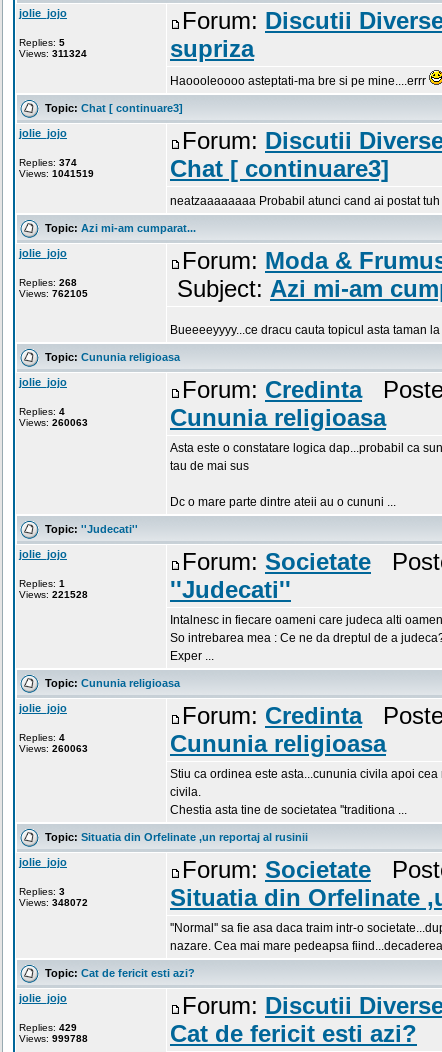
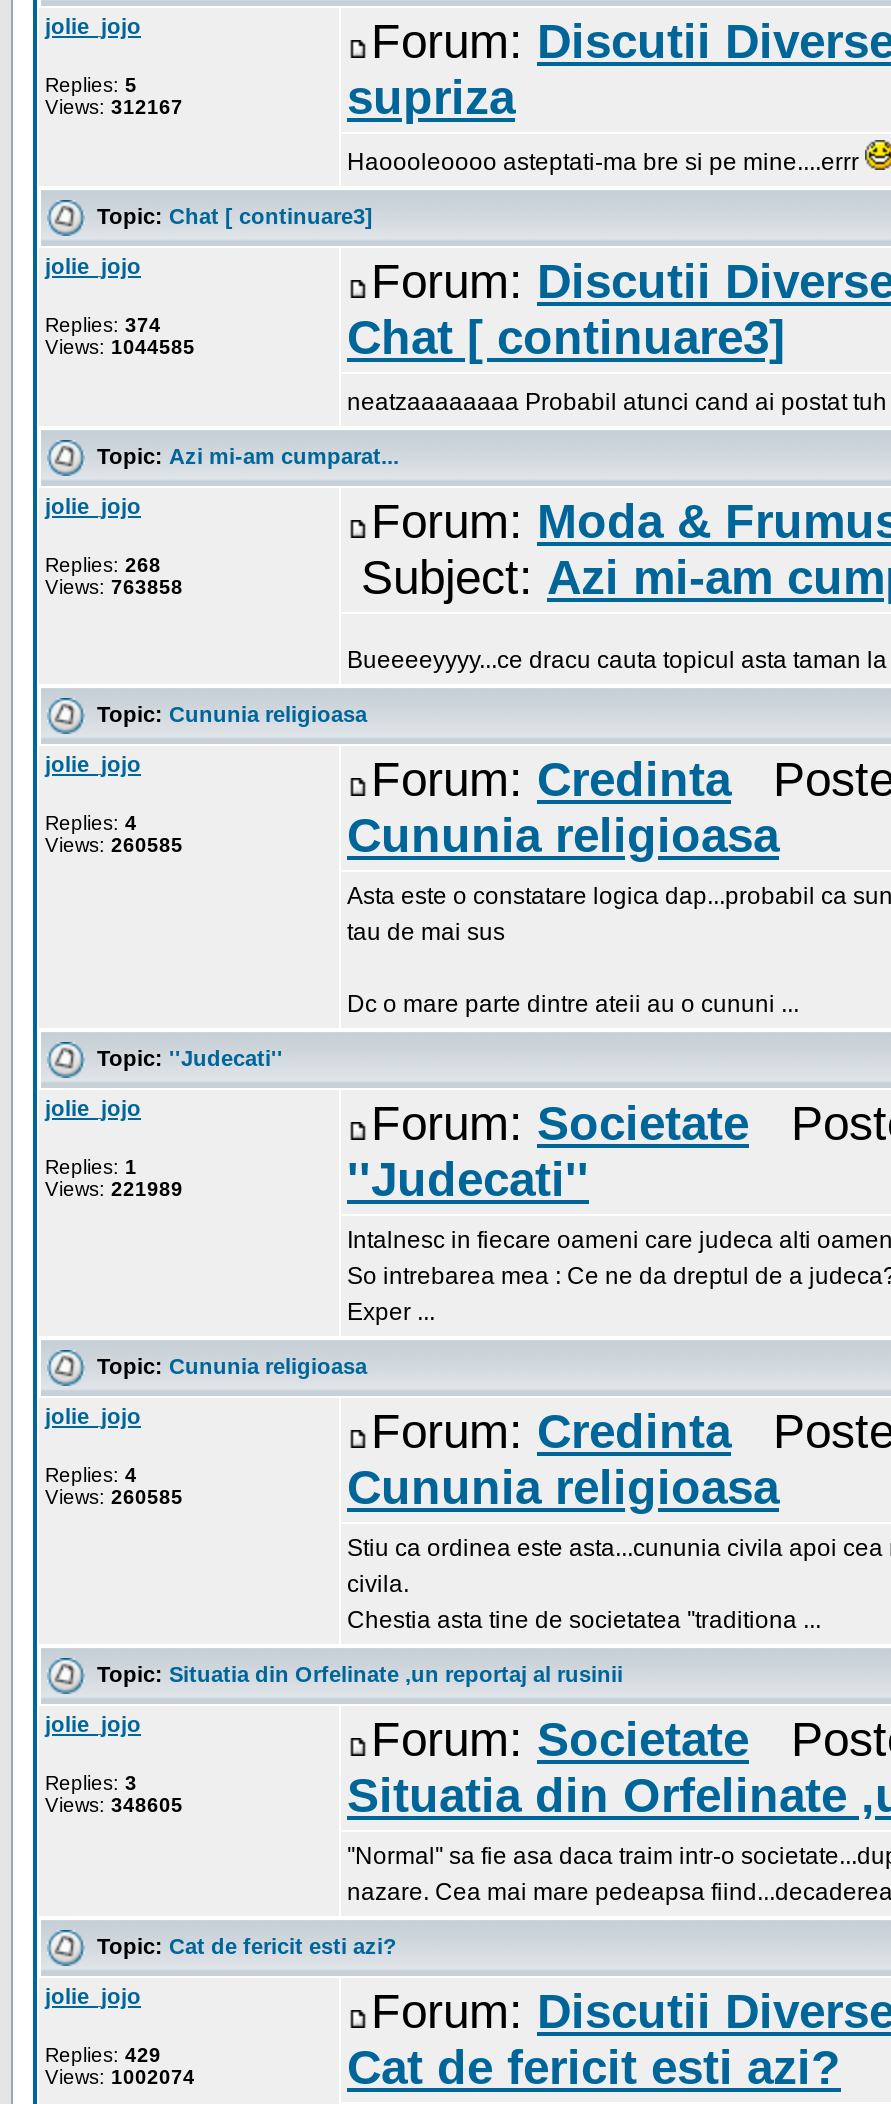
[19,48,87,59] Views: 311324 -> [45,96,183,118] Views: 312167
[19,168,94,179] Views: 1041519 -> [45,336,195,358] Views: 1044585
[19,288,88,299] Views: 762105 -> [45,576,183,598] Views: 763858
[19,417,88,428] Views: 260063 -> [45,834,183,856] Views: 260585
[19,589,88,600] Views: 221528 -> [45,1178,183,1200] Views: 221989
[19,743,88,754] Views: 260063 -> [45,1486,183,1508] Views: 260585
[19,897,88,908] Views: 348072 -> [45,1794,183,1816] Views: 348605
[19,1033,88,1044] Views: 999788 -> [45,2066,195,2088] Views: 1002074

